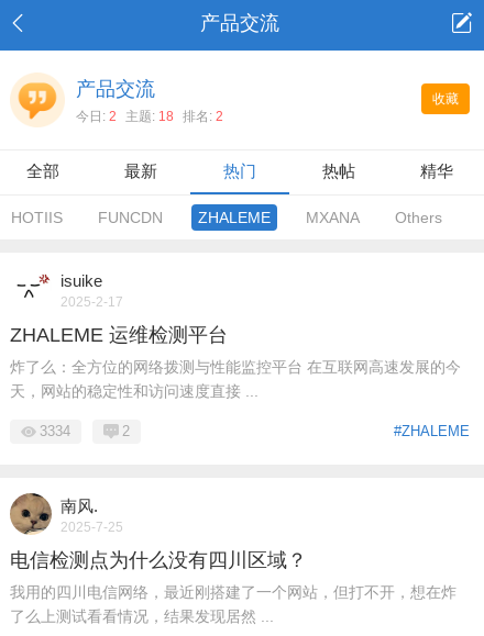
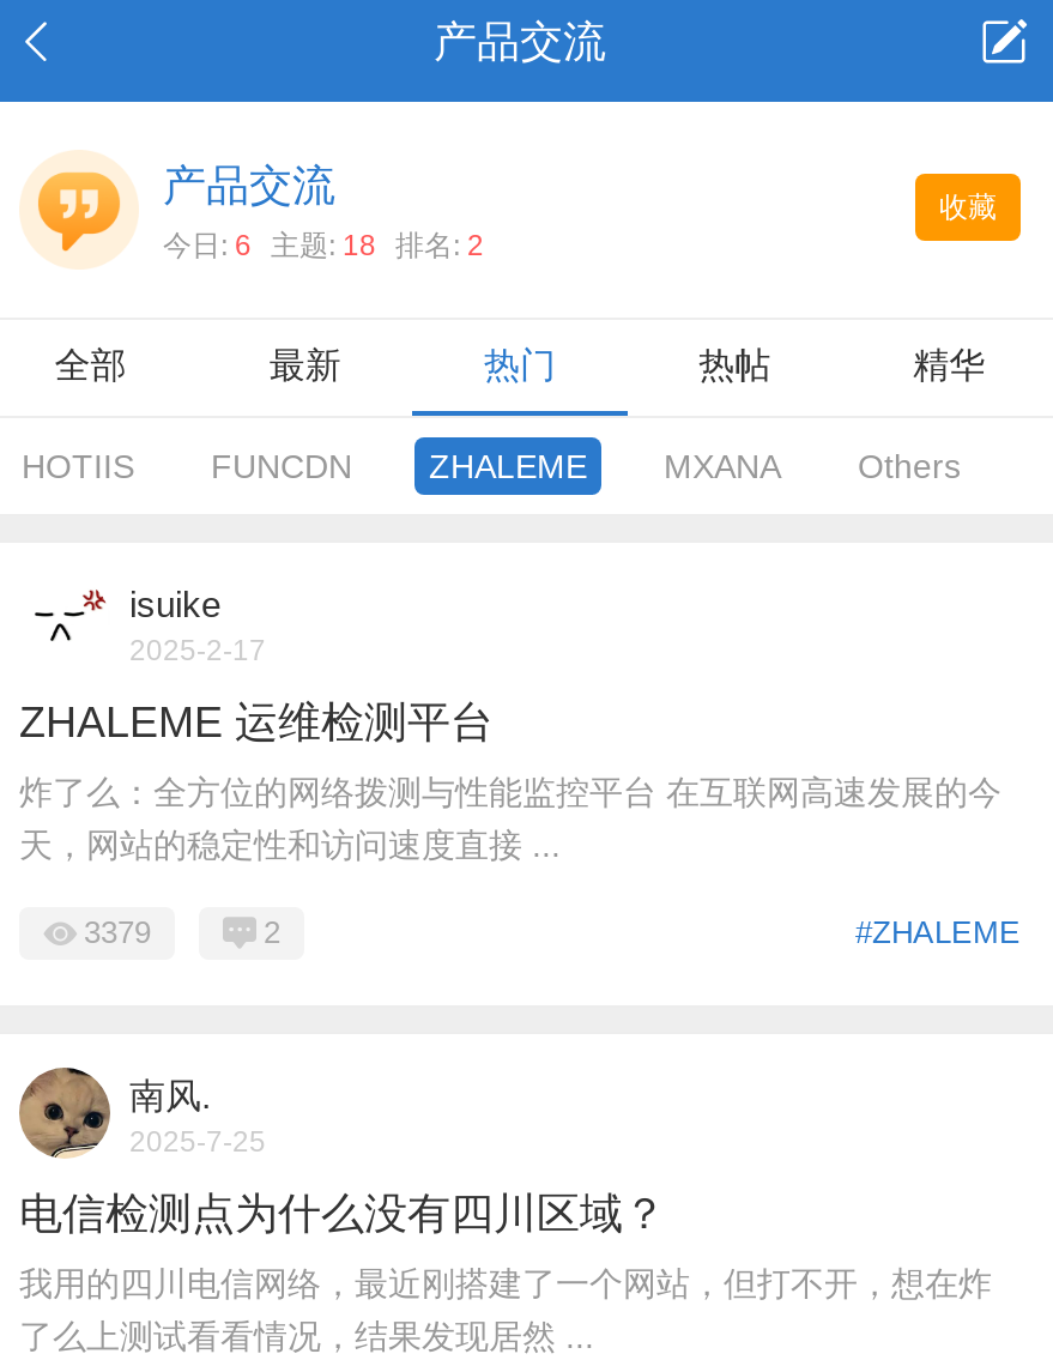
[76,109,223,124] 今日: 2 主题: 18 排名: 2 -> [163,229,484,262] 今日: 6 主题: 18 排名: 2
[40,423,70,439] 3334 -> [84,914,151,950] 3379

